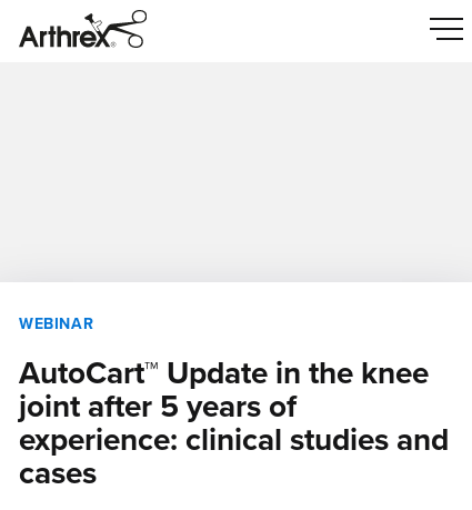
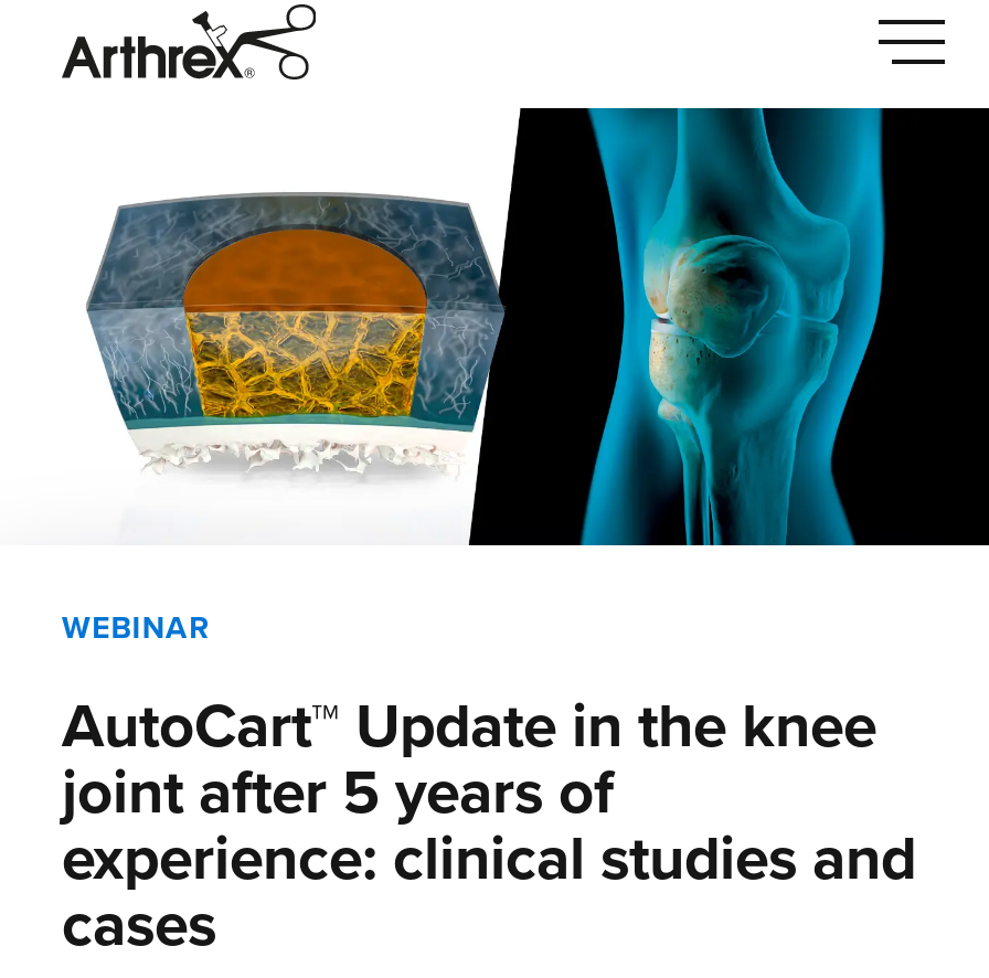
none -> [86,106,982,548] [image]

